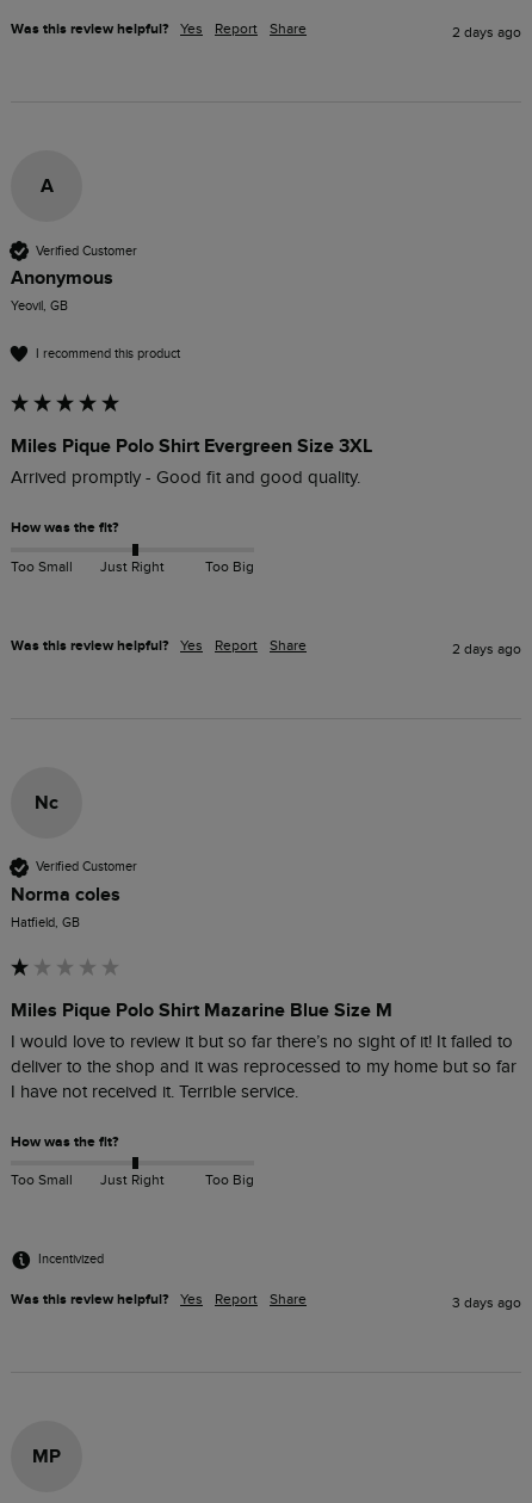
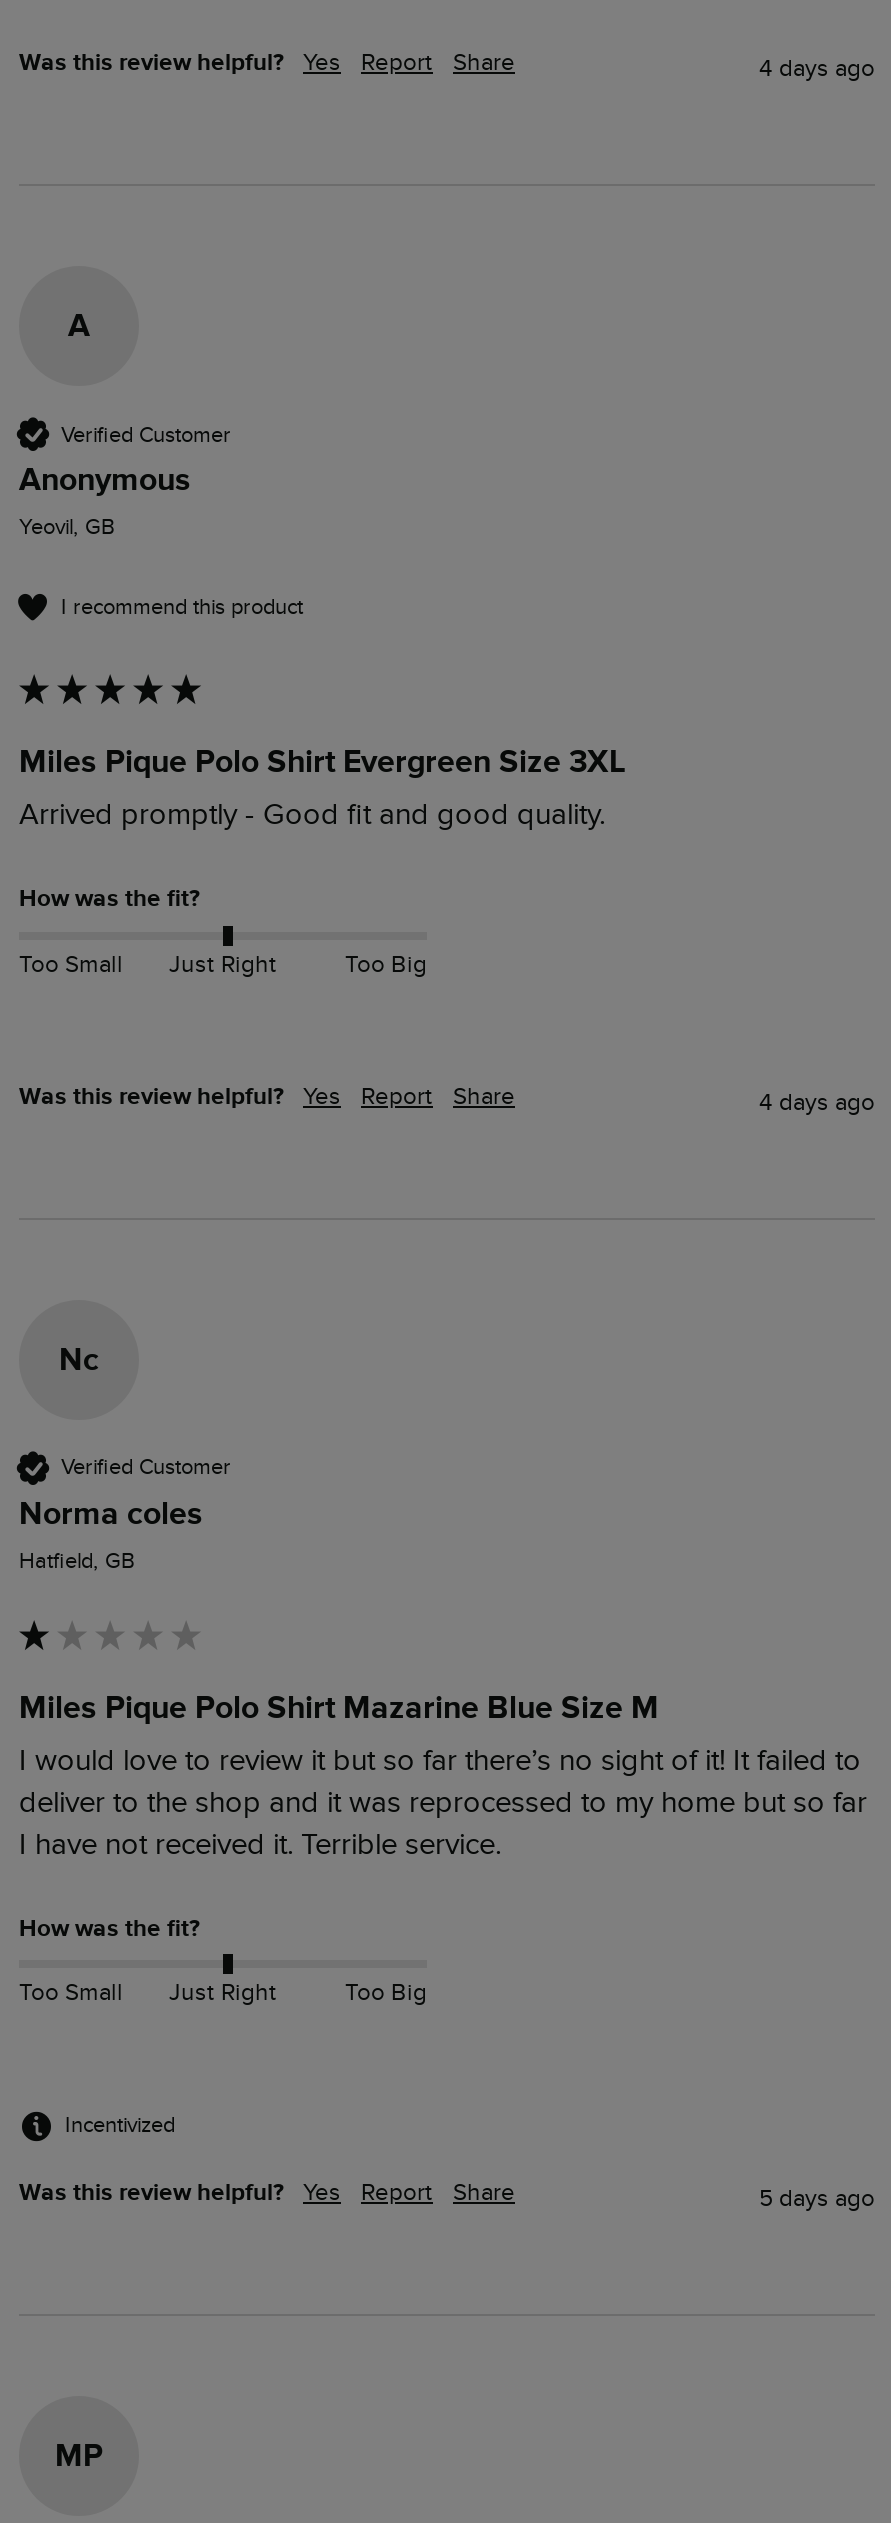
[452,24,521,41] 2 days ago -> [759,55,875,83] 4 days ago
[452,640,521,657] 2 days ago -> [759,1087,875,1115] 4 days ago
[452,1294,521,1311] 3 days ago -> [759,2183,875,2211] 5 days ago

